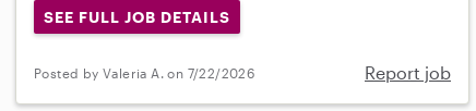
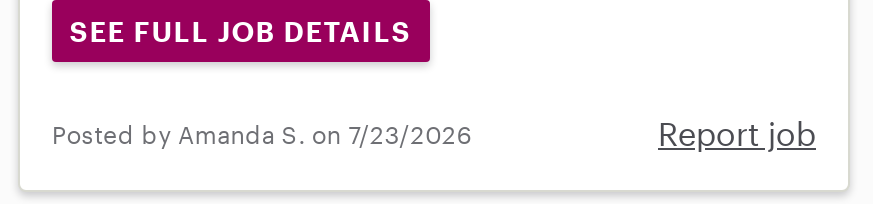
[34,65,255,80] Posted by Valeria A. on 7/22/2026 -> [52,120,472,148] Posted by Amanda S. on 7/23/2026

